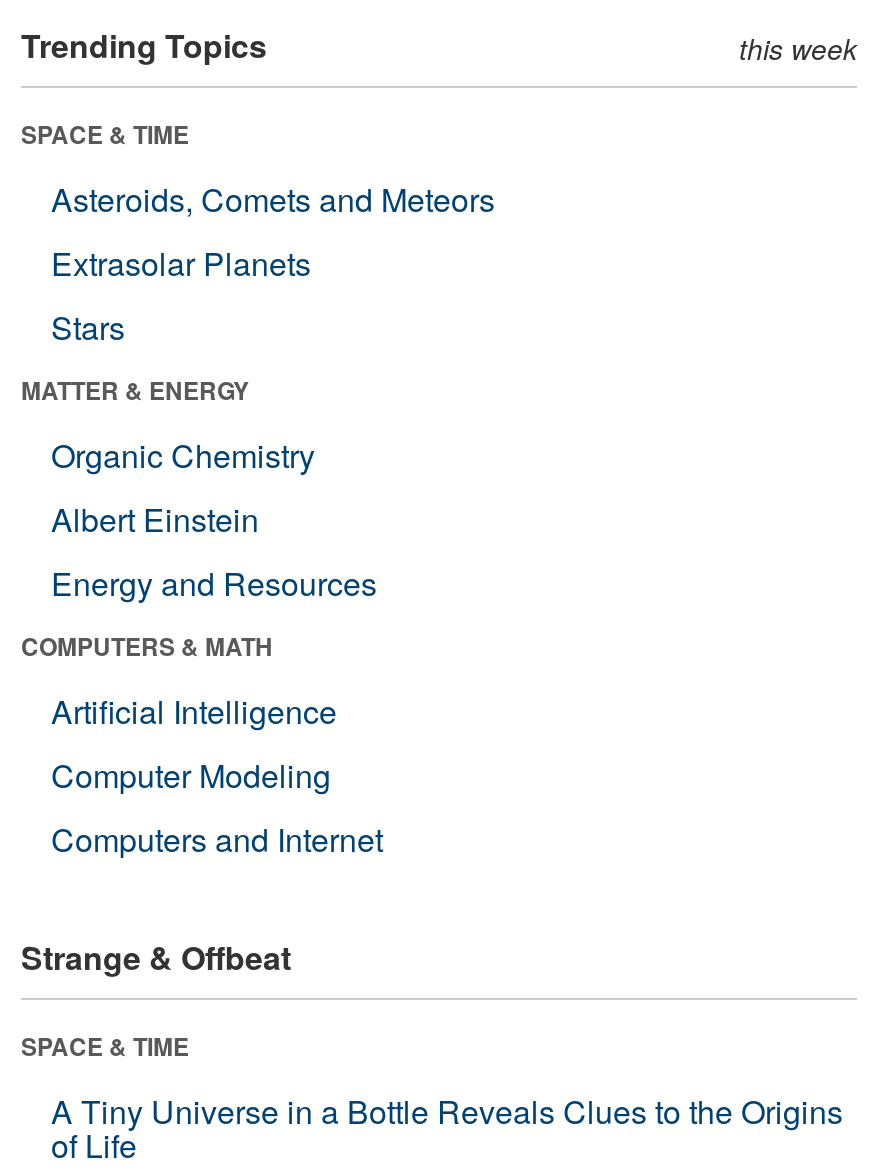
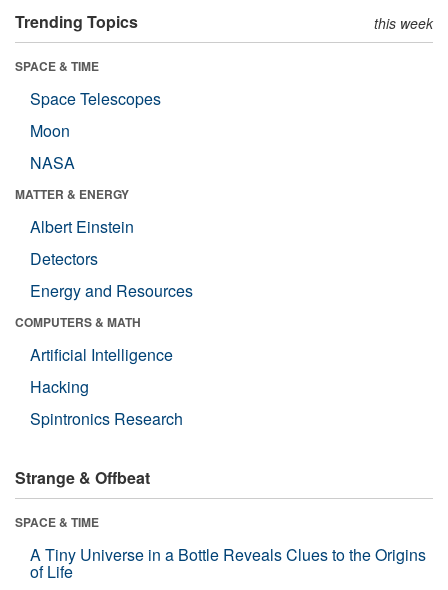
[51,176,495,350] Asteroids, Comets and Meteors | Extrasolar Planets | Stars -> [30,87,161,174] Space Telescopes | Moon | NASA
[51,432,315,478] Organic Chemistry -> none
moved [51,496,259,542] -> [30,215,134,238]: Albert Einstein
none -> [30,247,98,270] Detectors
[51,752,383,862] Computer Modeling | Computers and Internet -> [30,375,183,430] Hacking | Spintronics Research

